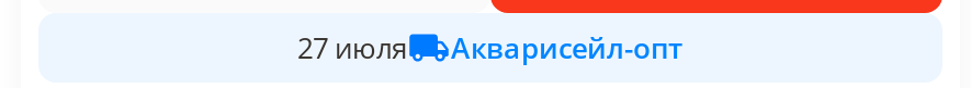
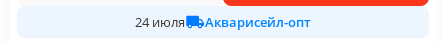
[297,27,684,67] 27 июля Акварисейл-опт -> [135,12,311,31] 24 июля Акварисейл-опт

